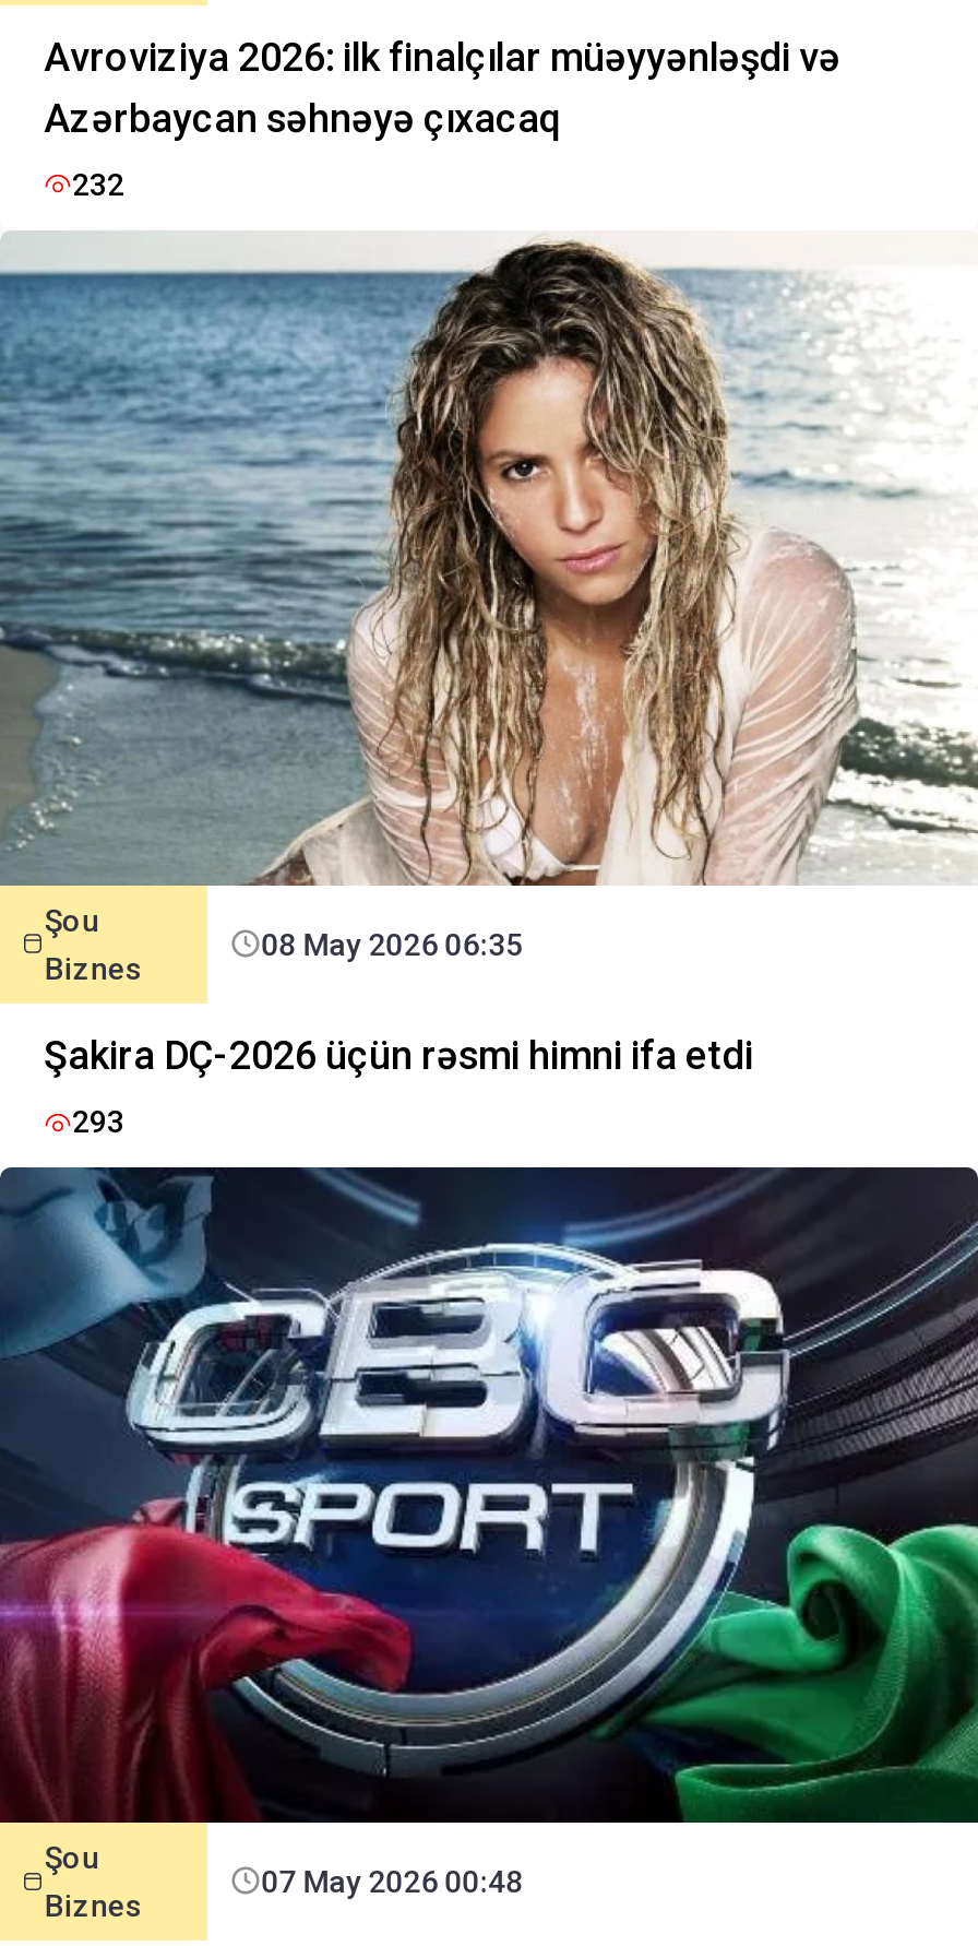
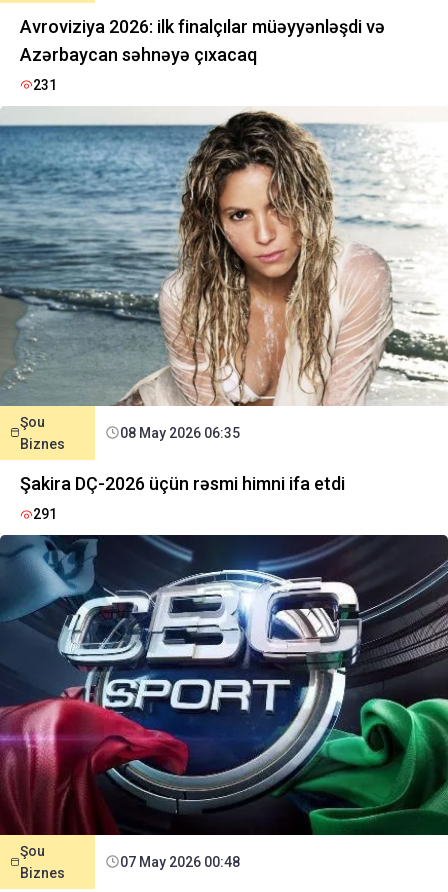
[72,167,124,202] 232 -> [33,77,57,93] 231
[72,1104,124,1139] 293 -> [33,506,57,522] 291

